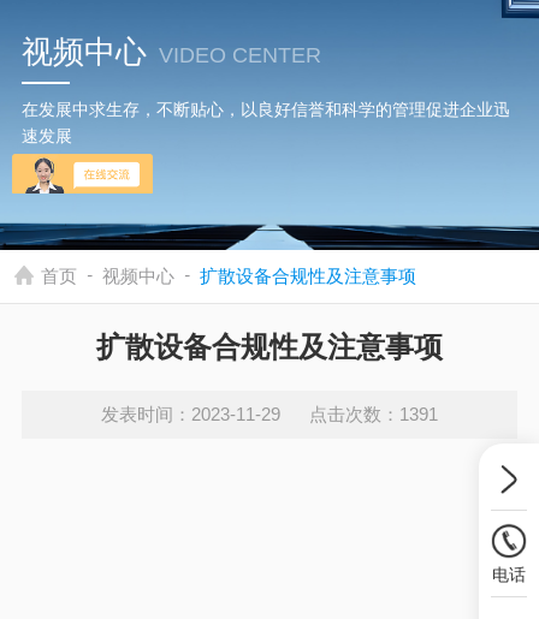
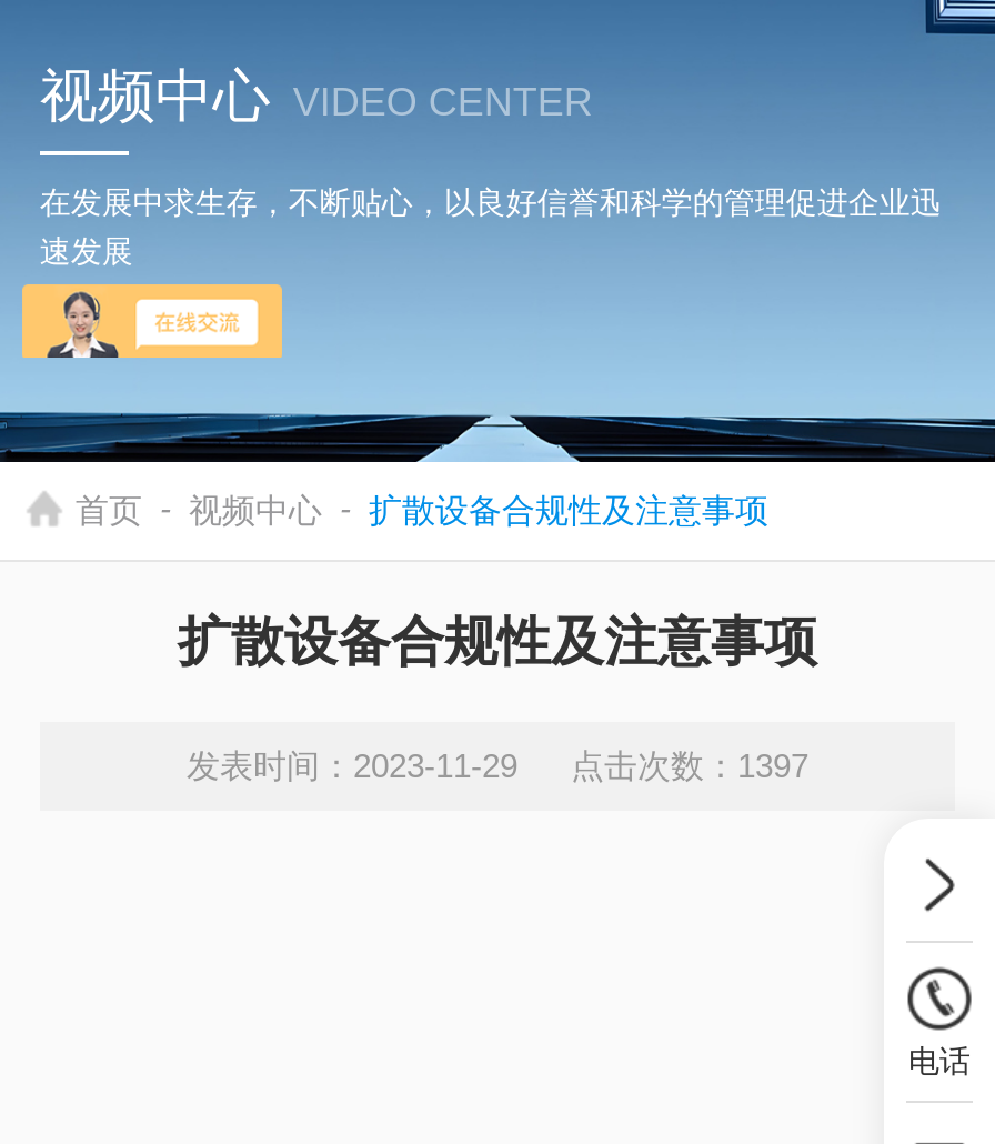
[101,404,438,424] 发表时间：2023-11-29 点击次数：1391 -> [187,746,808,784] 发表时间：2023-11-29 点击次数：1397

